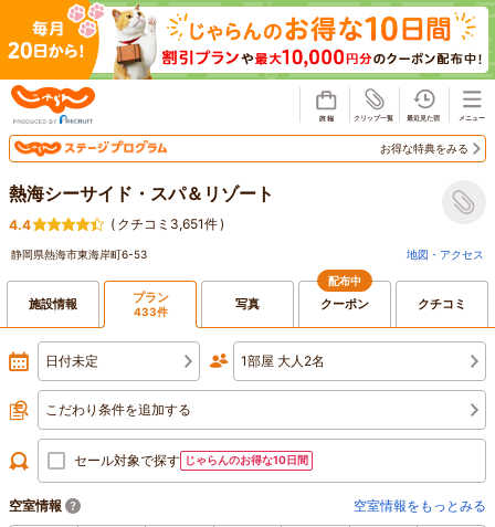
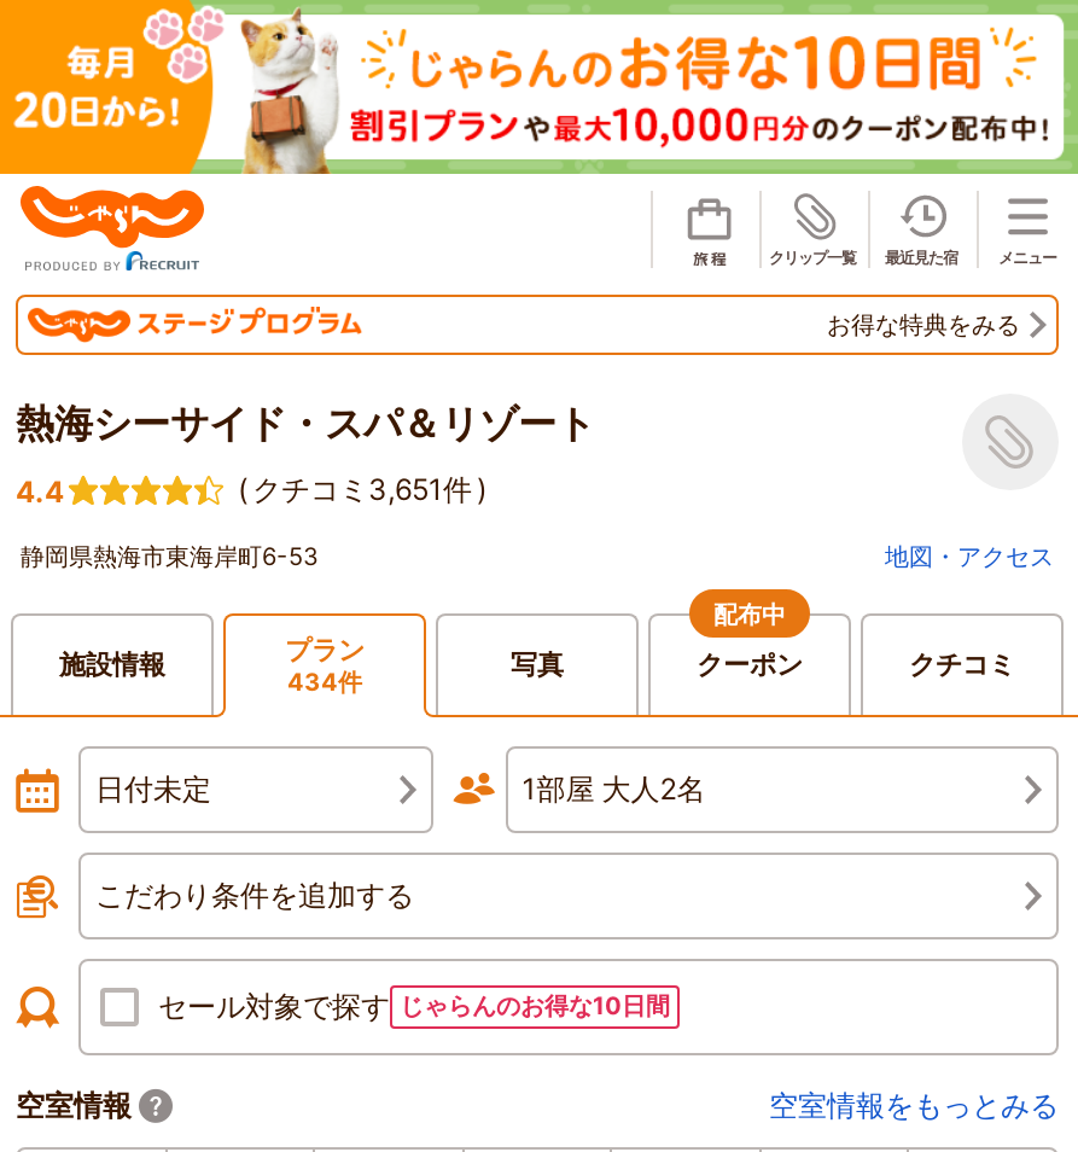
[133,305,167,318] 433件 -> [287,666,362,695] 434件

